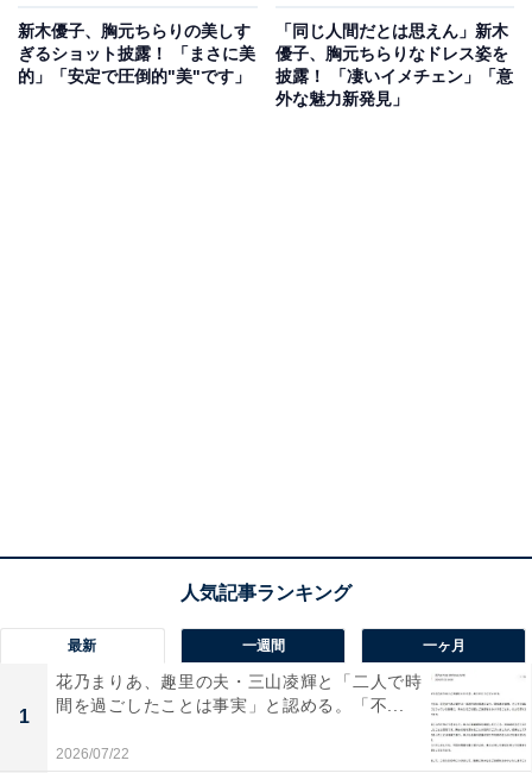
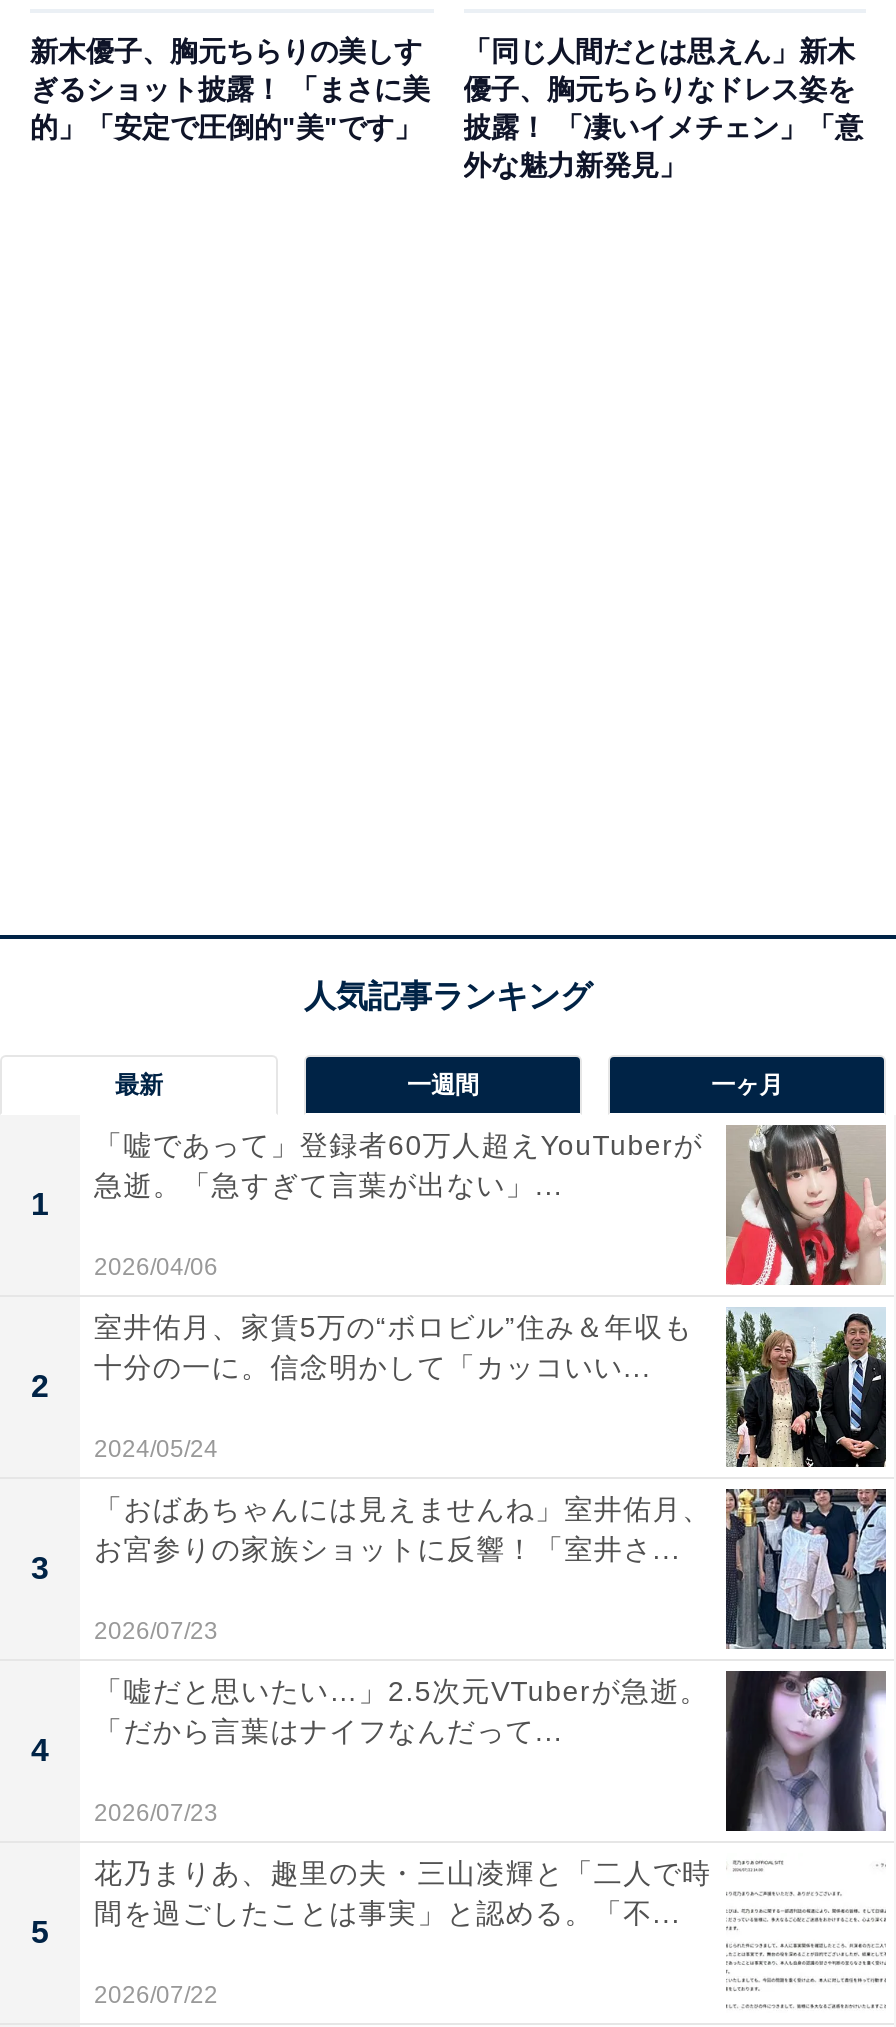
none -> [94,1123,886,1287] [image] | 「嘘であって」登録者60万人超えYouTuberが | 急逝。「急すぎて言葉が出ない」... | 2026/04/06
none -> [31,1915,49,1949] 5
none -> [31,1369,49,1403] 2
none -> [31,1551,49,1585] 3
none -> [31,1733,49,1767] 4
none -> [94,1307,888,1469] [image] | 室井佑月、家賃5万の“ボロビル”住み＆年収も | 十分の一に。信念明かして「カッコいい... | 2024/05/24
none -> [94,1487,888,1651] [image] | 「おばあちゃんには見えませんね」室井佑月、 | お宮参りの家族ショットに反響！「室井さ... | 2026/07/23
none -> [94,1669,886,1833] [image] | 「嘘だと思いたい…」2.5次元VTuberが急逝。 | 「だから言葉はナイフなんだって... | 2026/07/23

